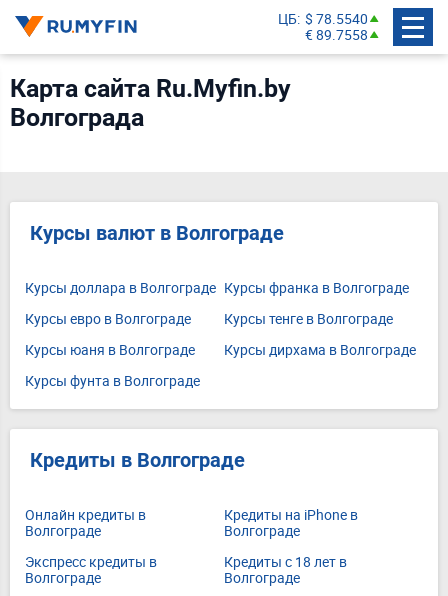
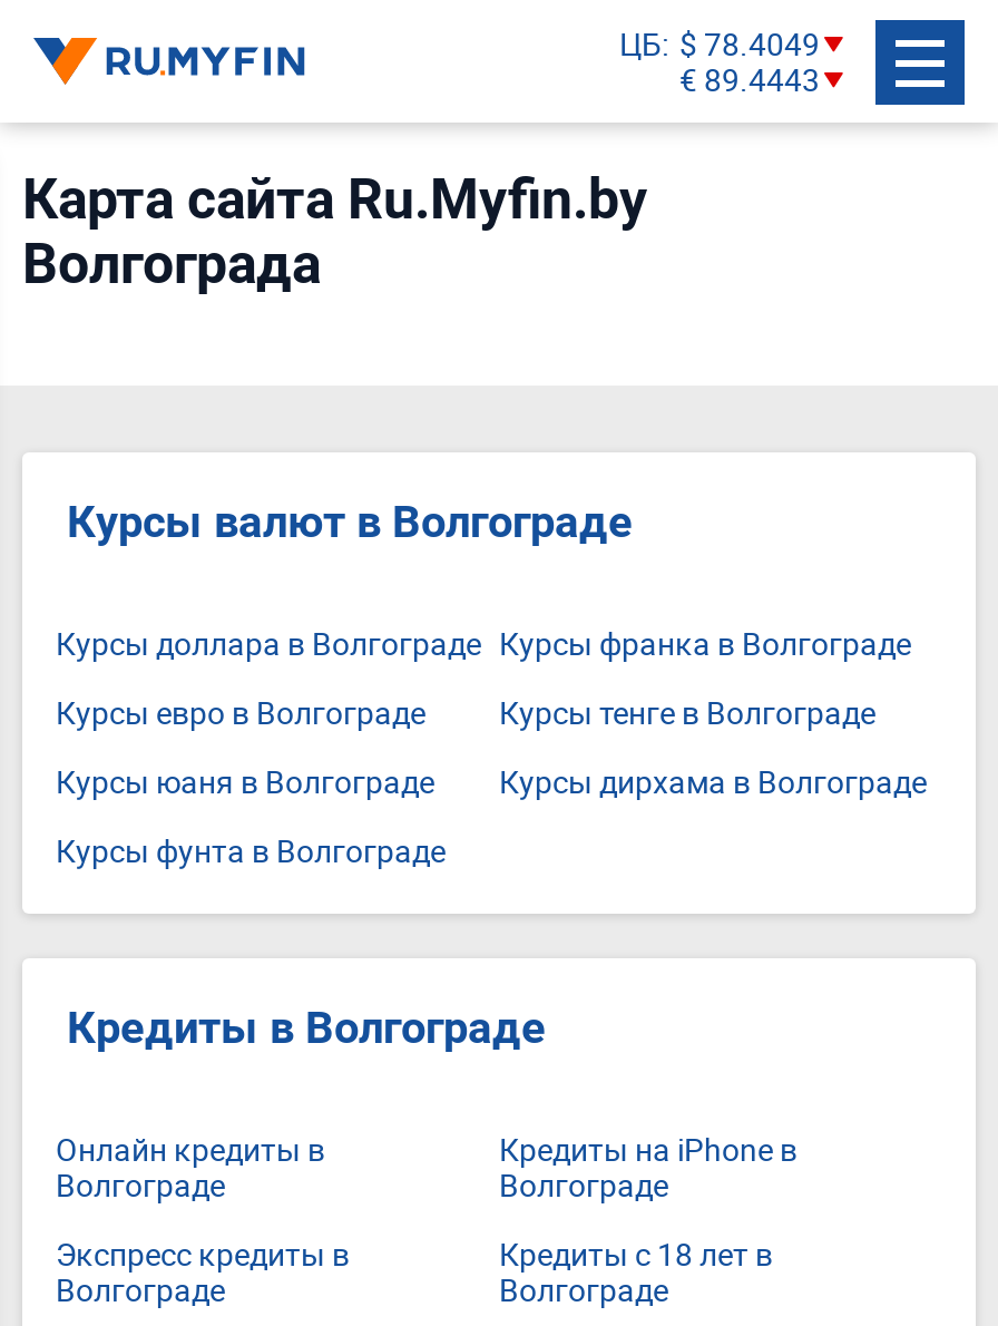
[278,8,368,27] ЦБ $ 78.5540 -> [619,21,820,64] ЦБ $ 78.4049
[305,24,368,43] € 89.7558 -> [679,57,820,99] € 89.4443

